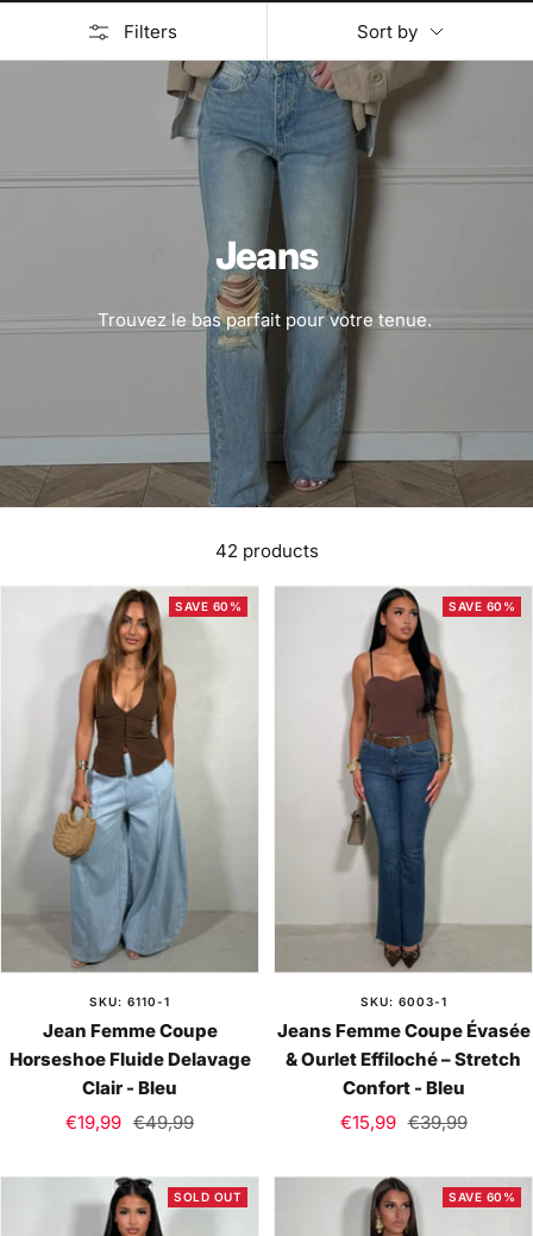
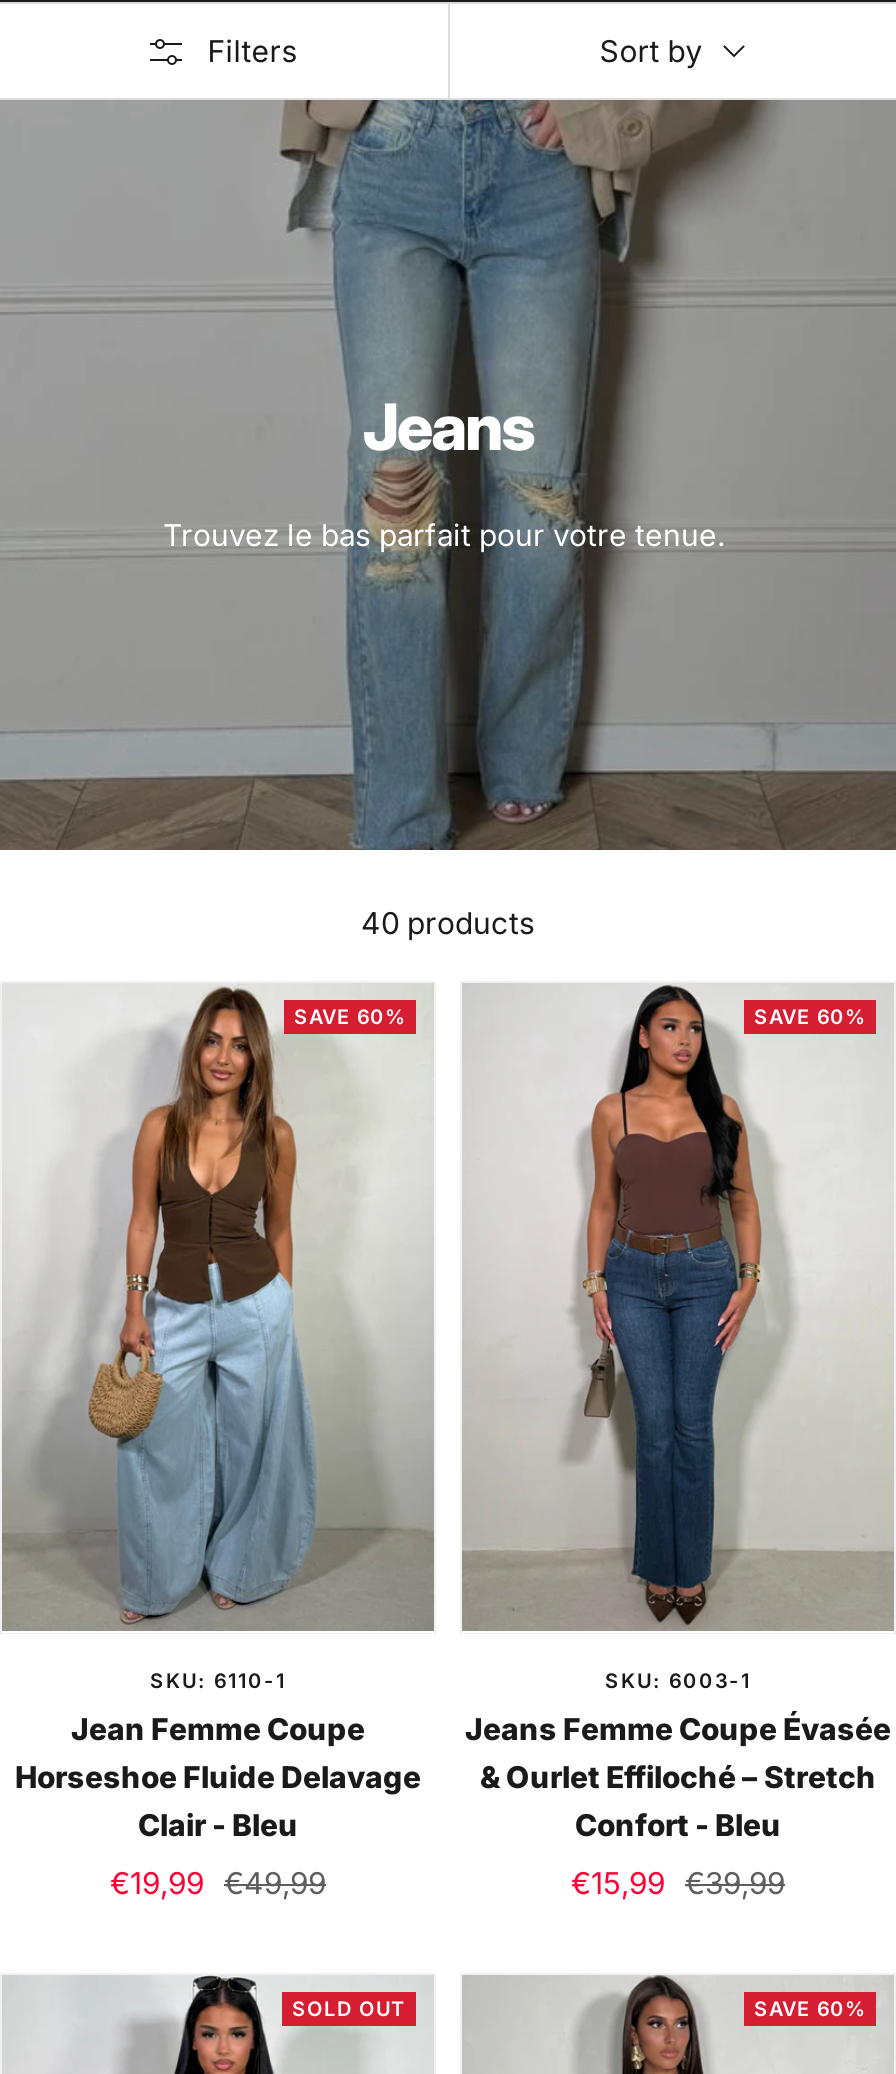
[215,539,318,562] 42 products -> [361,904,535,942] 40 products

